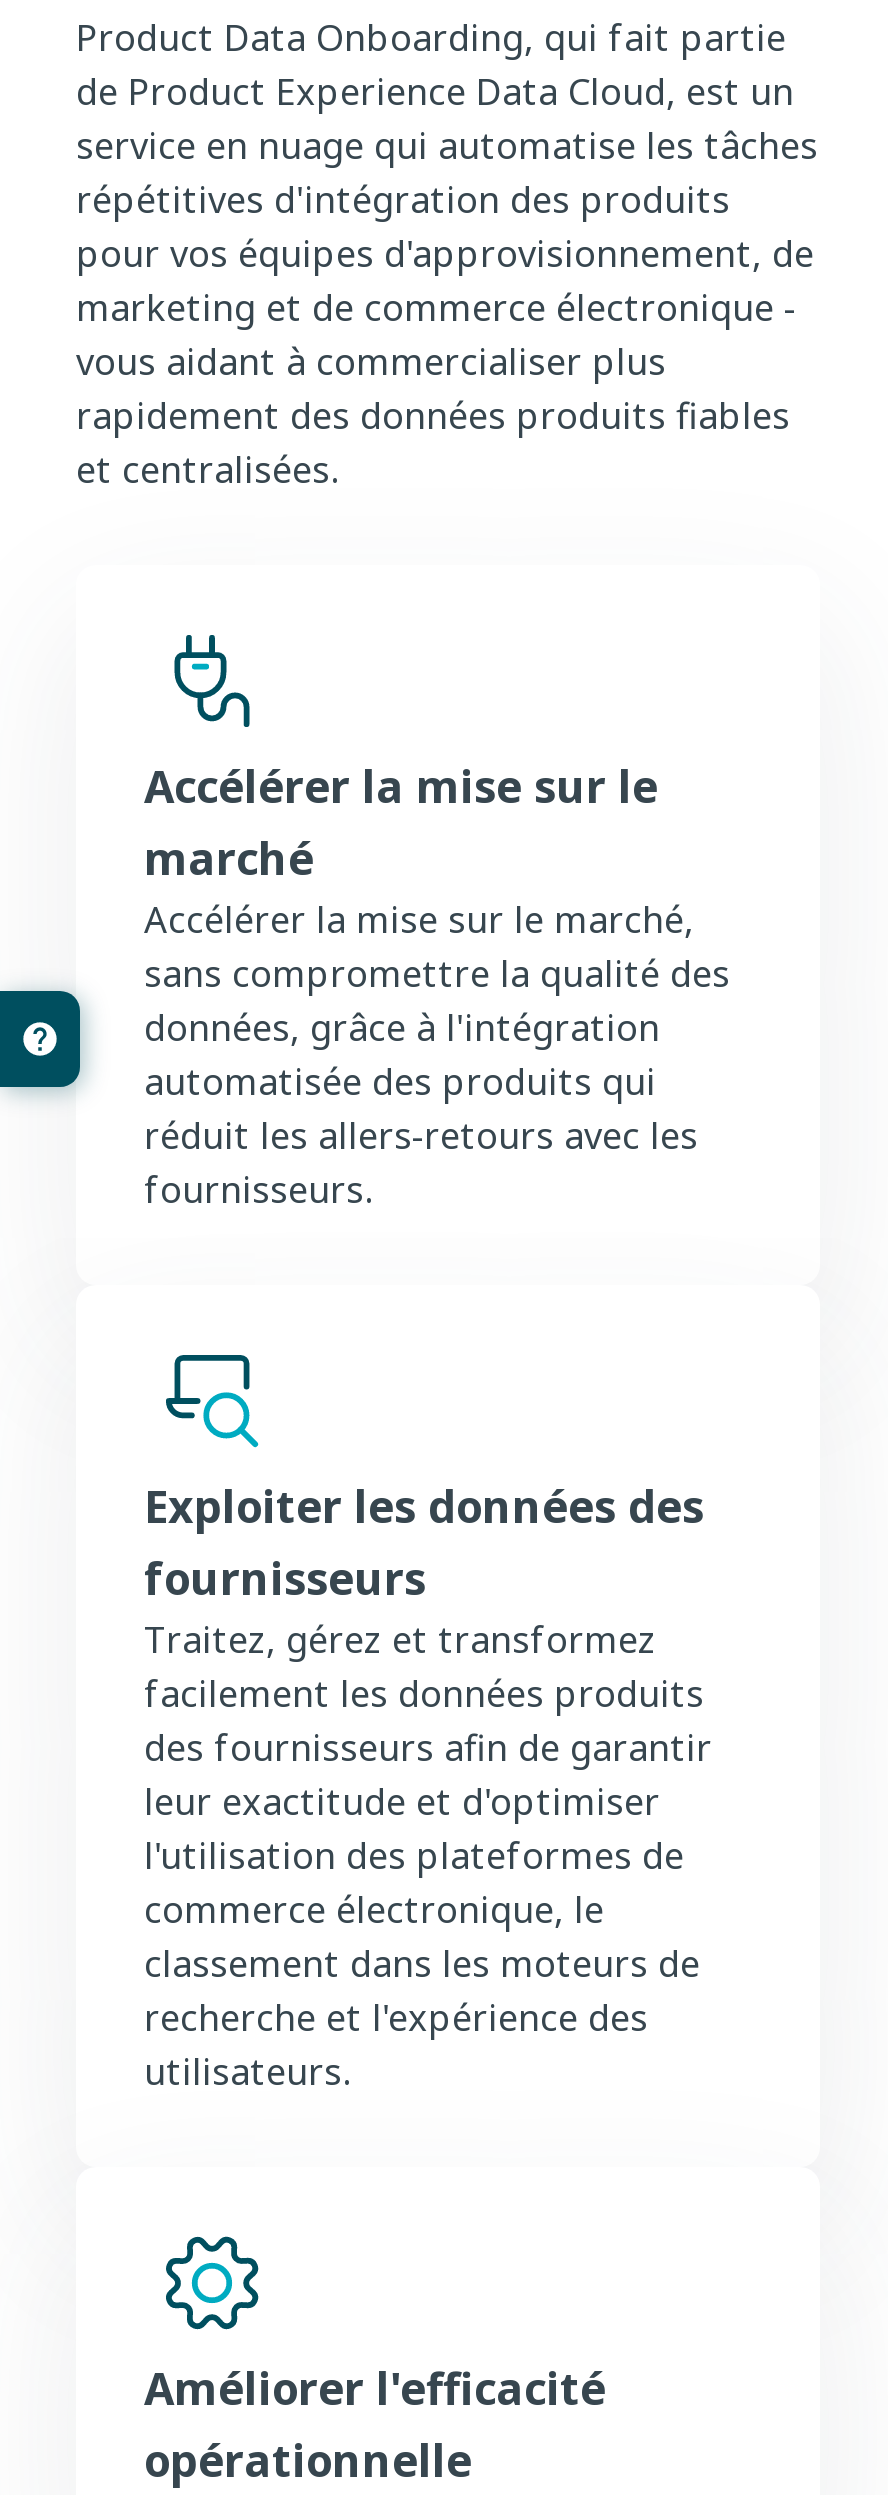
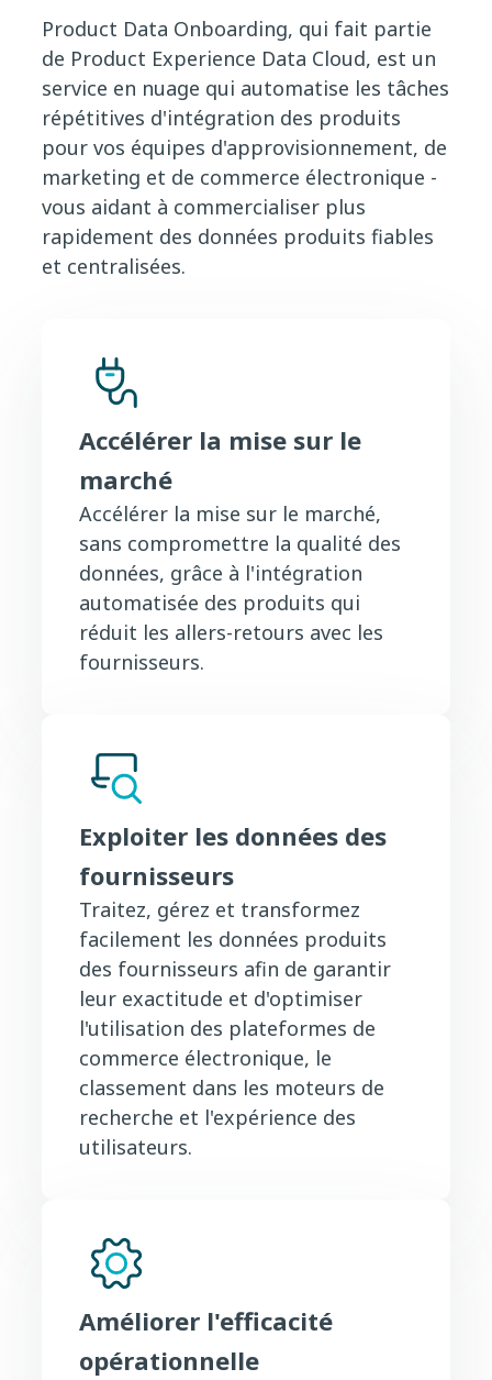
[6,985,94,1101] [image] -> none

